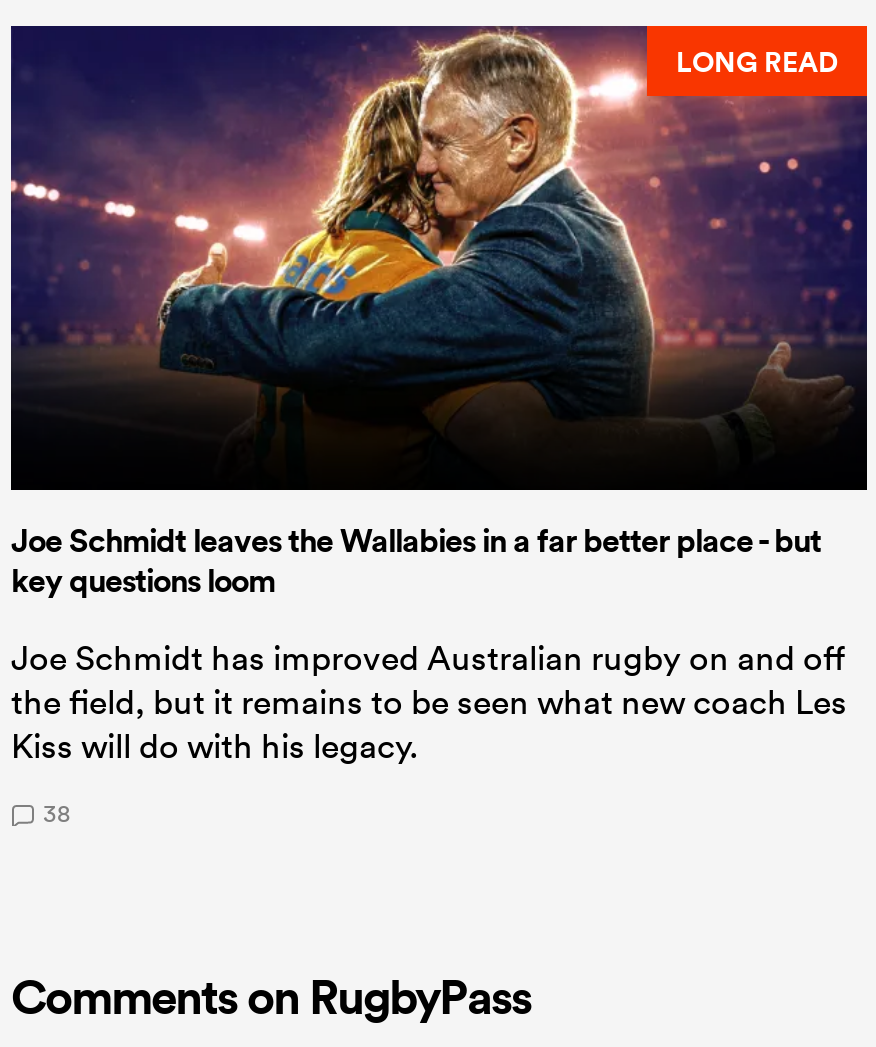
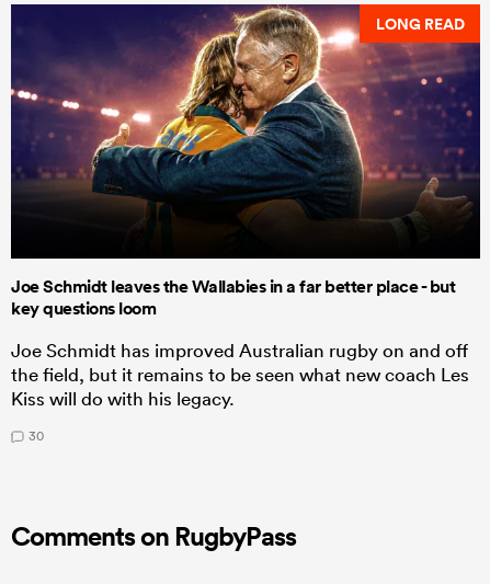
[43,797,71,831] 38 -> [29,427,44,445] 30

